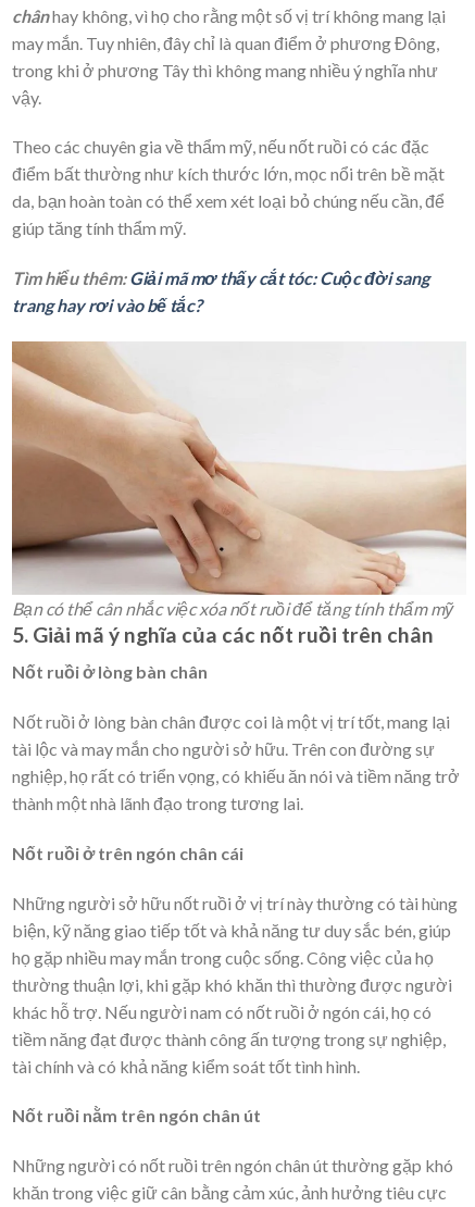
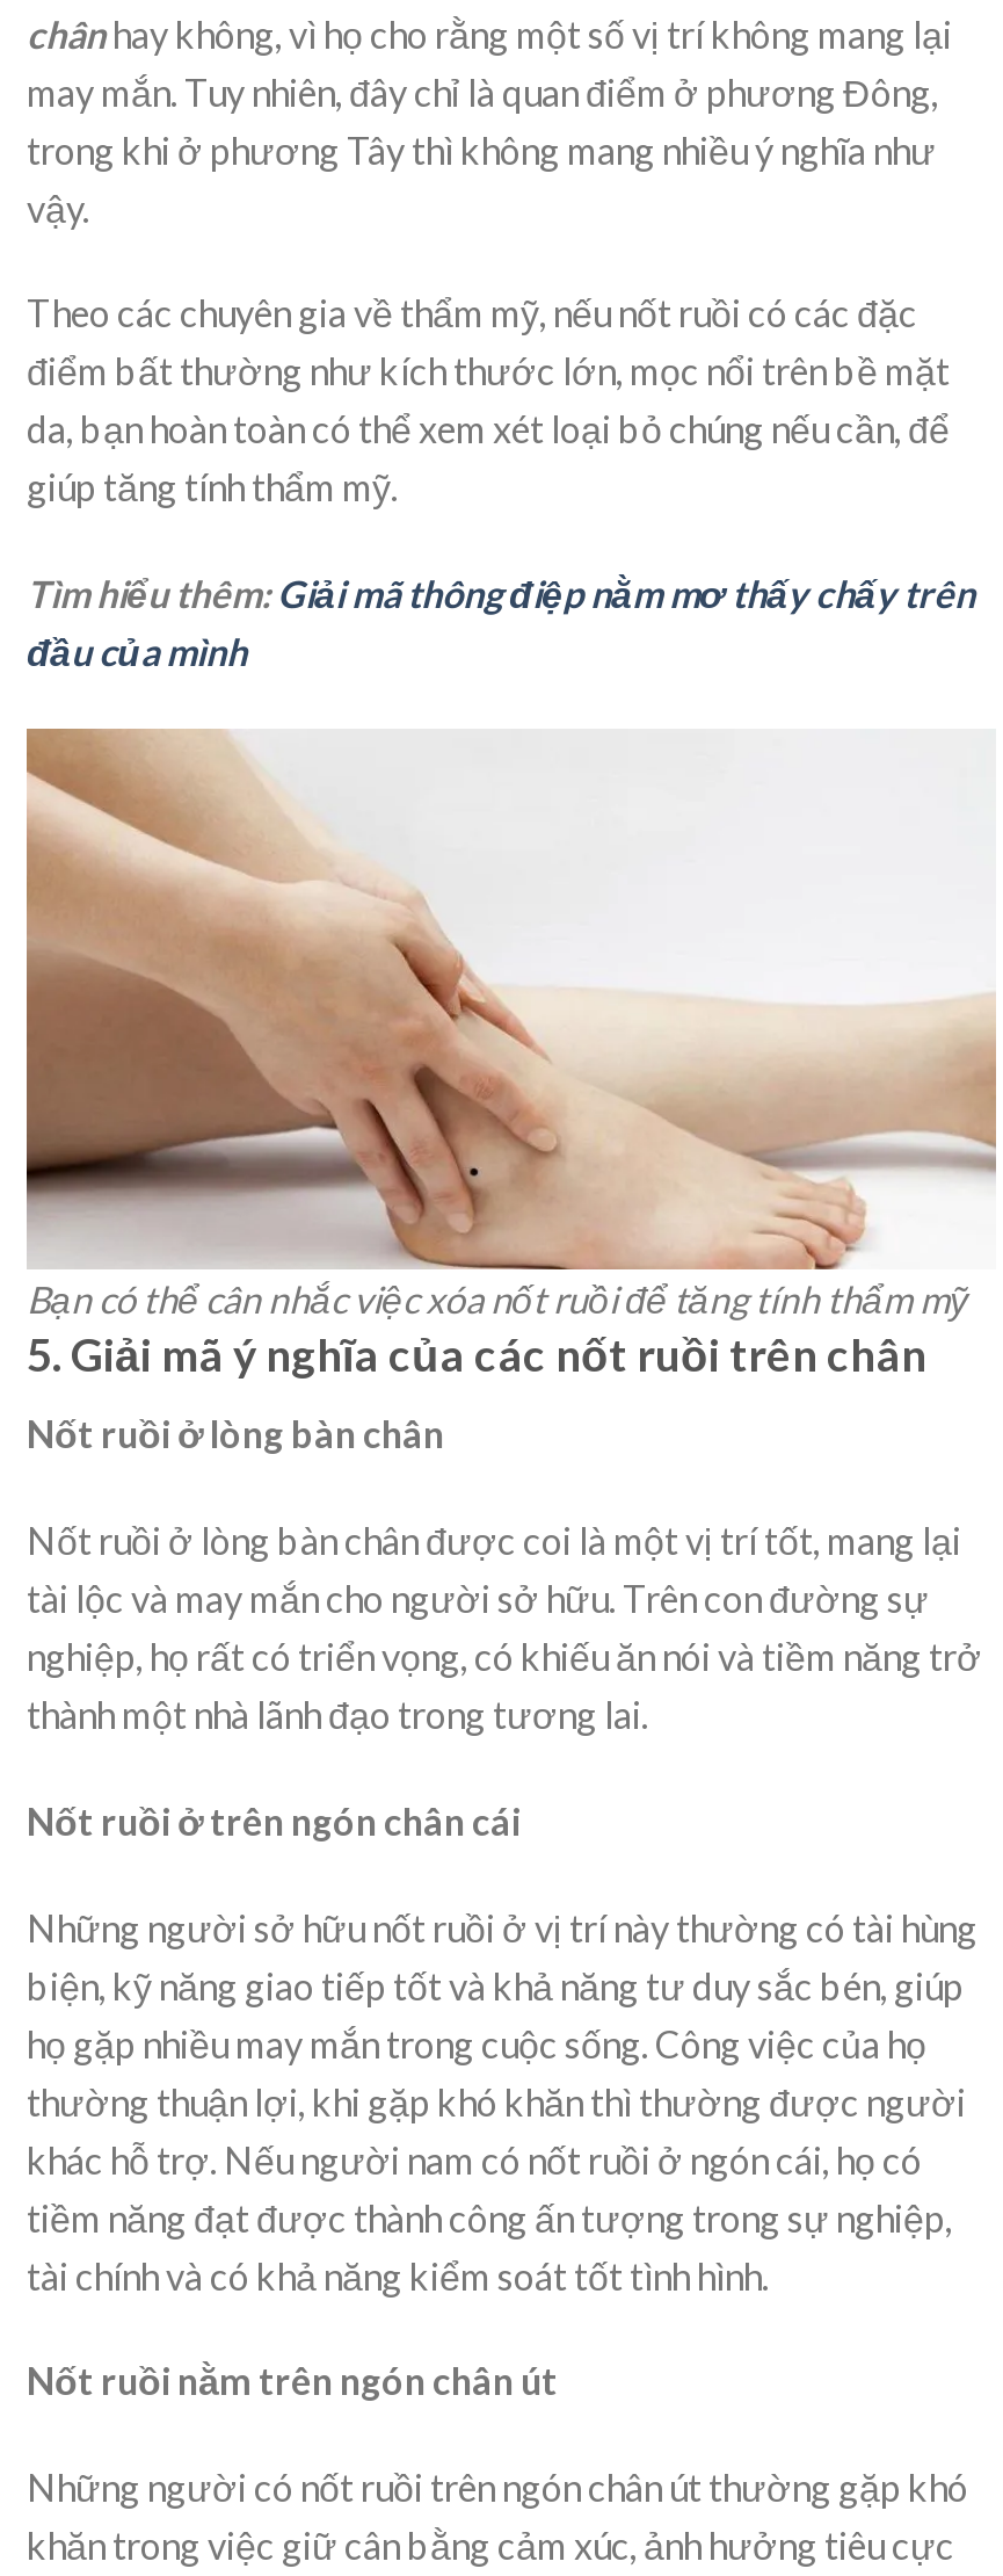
[12,268,429,316] Tìm hiểu thêm: Giải mã mơ thấy cắt tóc: Cuộc đời sang | trang hay rơi vào bế tắc? -> [27,571,975,673] Tìm hiểu thêm: Giải mã thông điệp nằm mơ thấy chấy trên | đầu của mình

